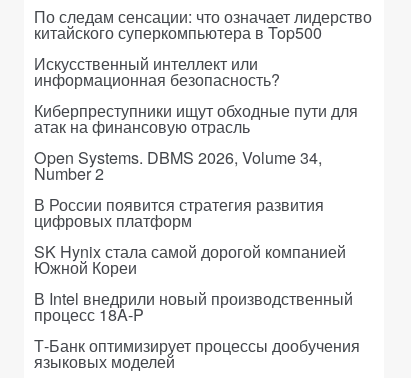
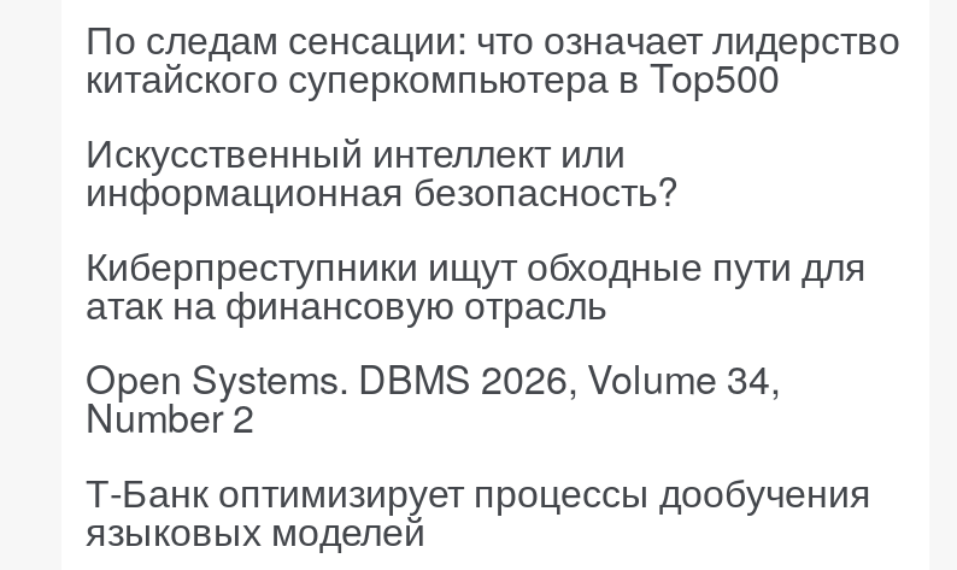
[34,193,353,326] В России появится стратегия развития | цифровых платформ | SK Hynix стала самой дорогой компанией | Южной Кореи | В Intel внедрили новый производственный | процесс 18A-P -> none

